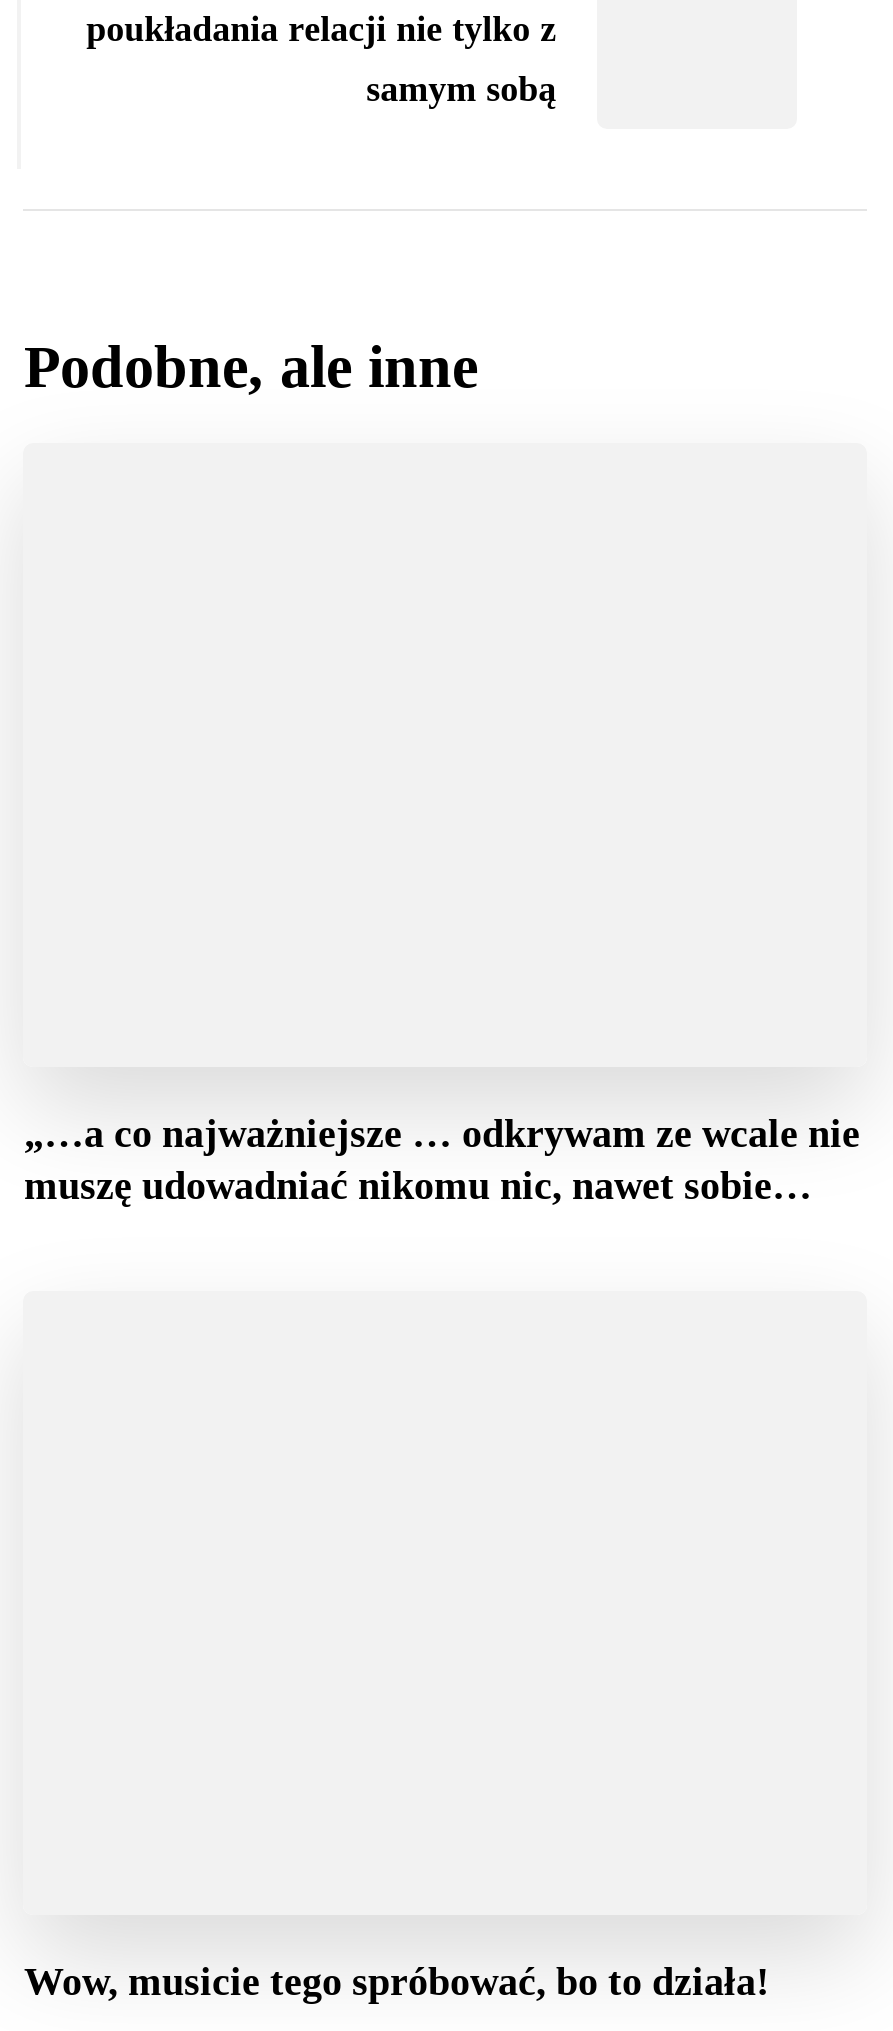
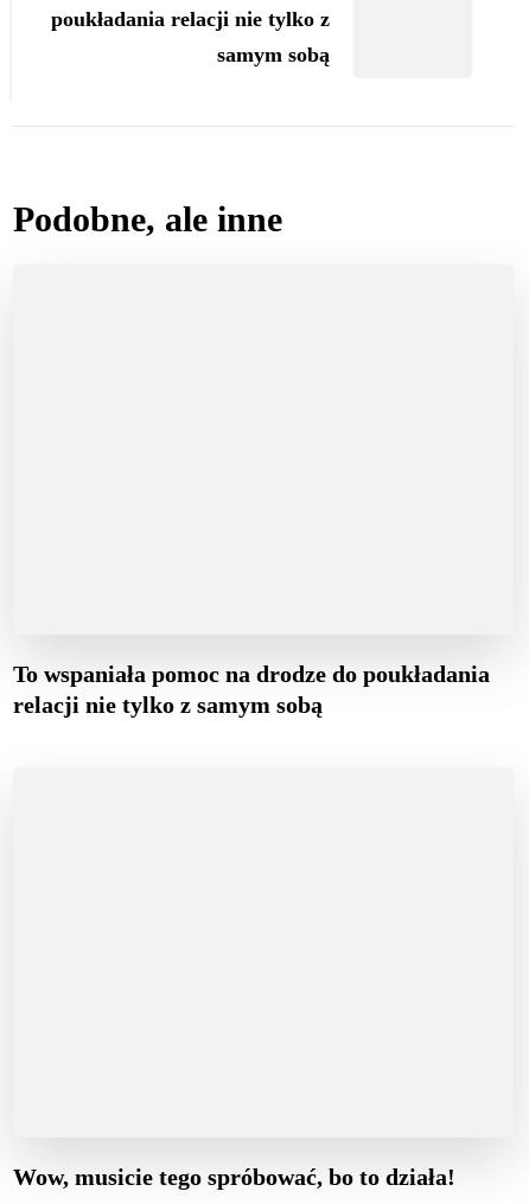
[24,1111,860,1207] „…a co najważniejsze … odkrywam ze wcale nie | muszę udowadniać nikomu nic, nawet sobie… -> [14,661,490,718] To wspaniała pomoc na drodze do poukładania | relacji nie tylko z samym sobą

